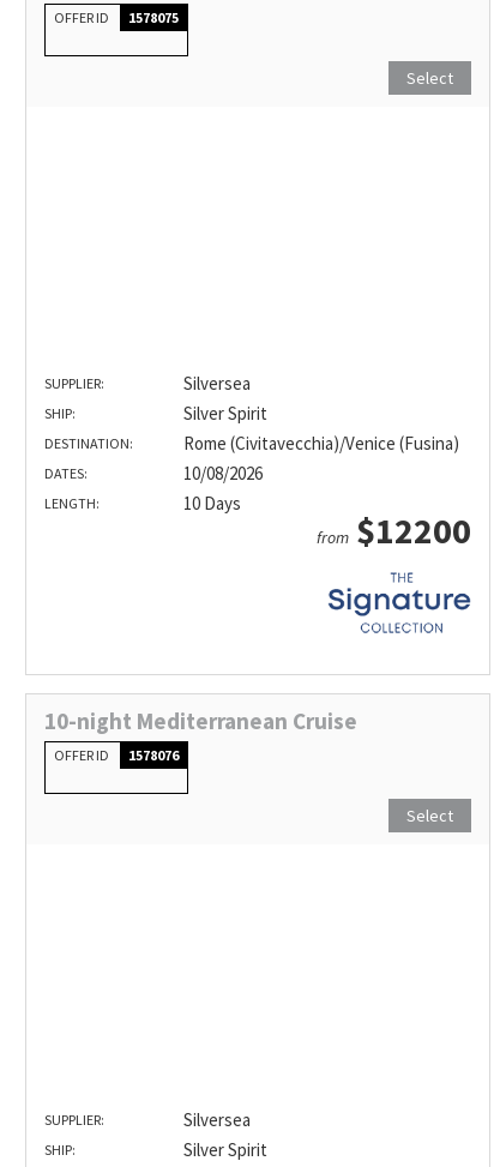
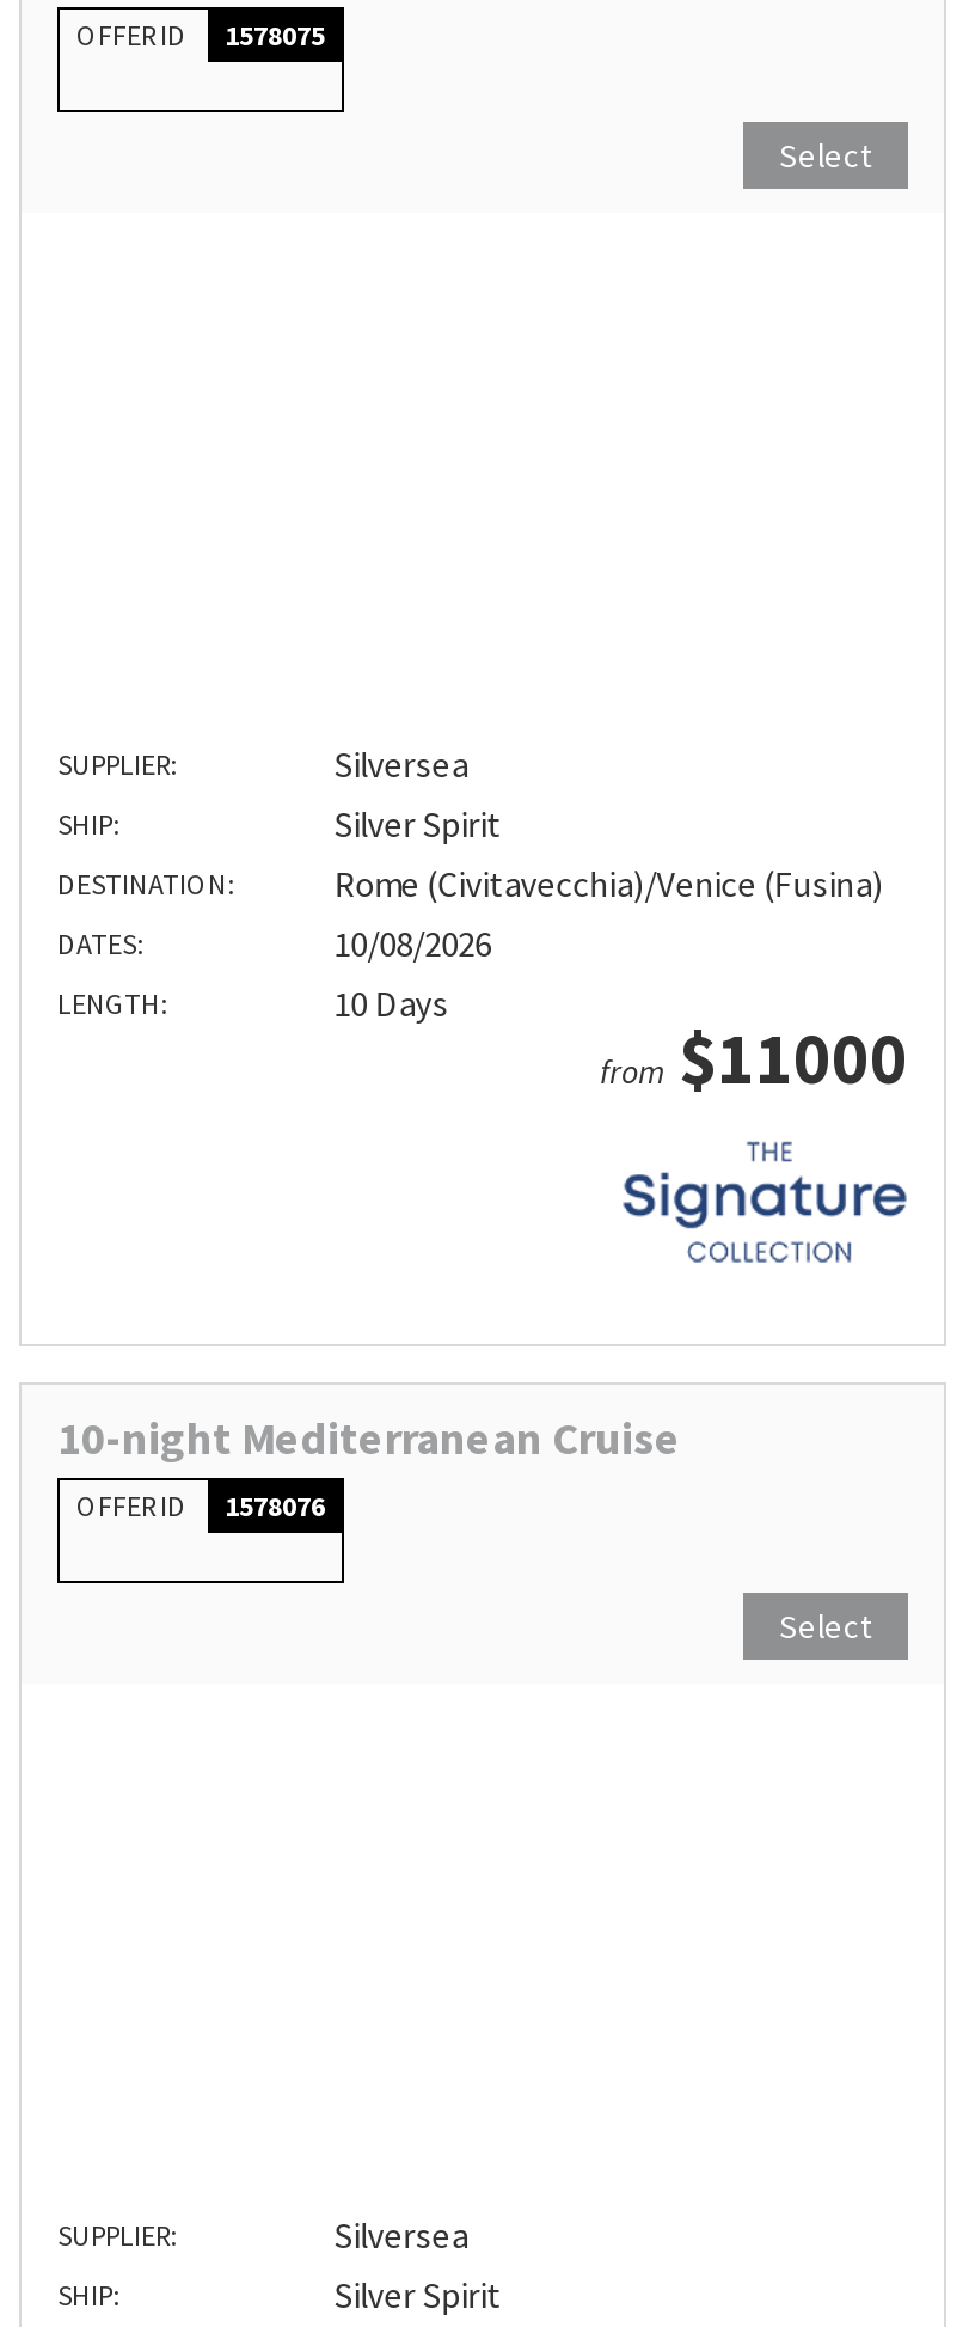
[317,507,471,552] from $12200 -> [600,1010,908,1101] from $11000

